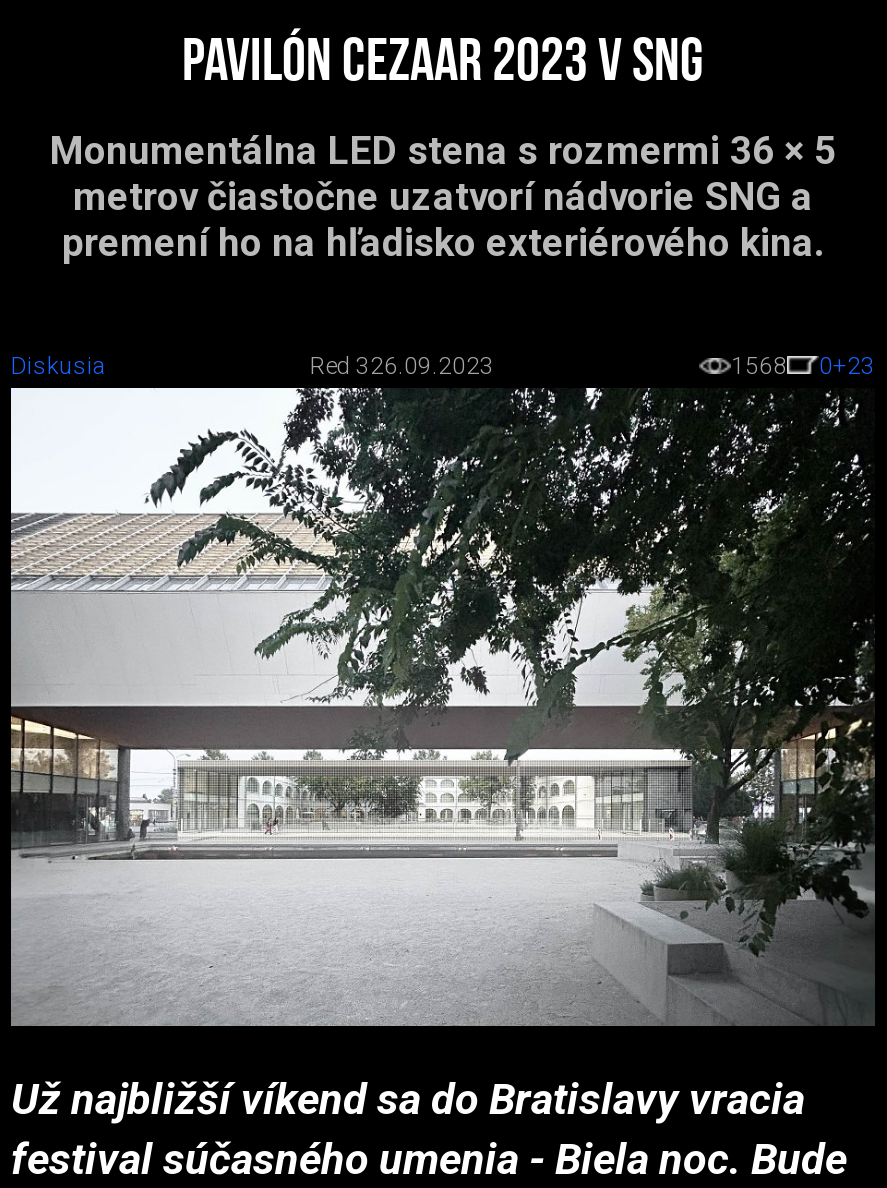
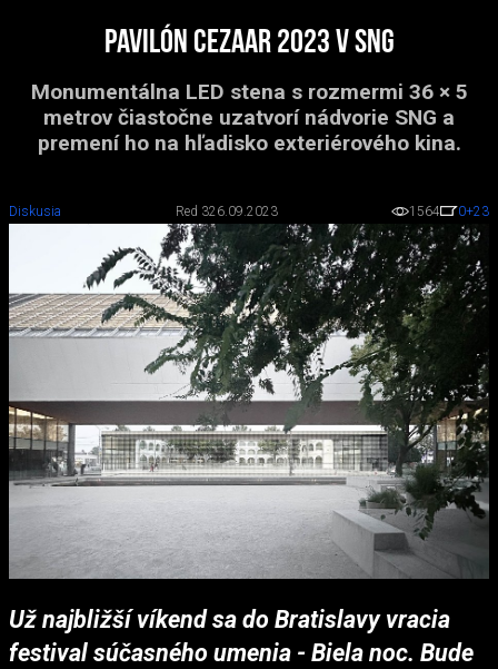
[731,353,875,381] 1568 0+23 -> [409,204,489,220] 1564 0+23

